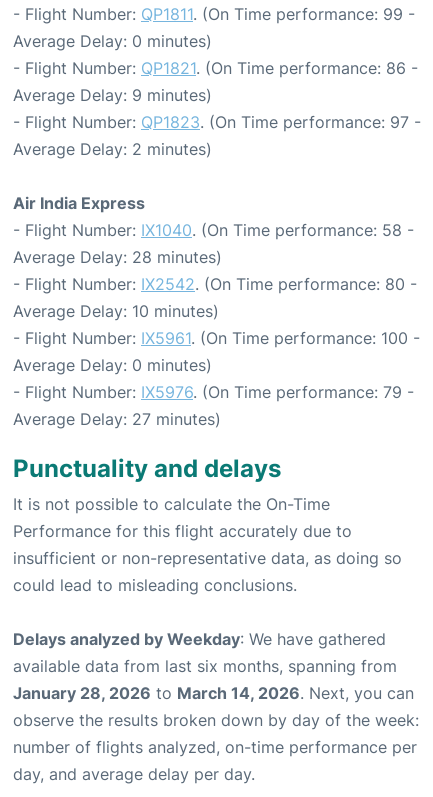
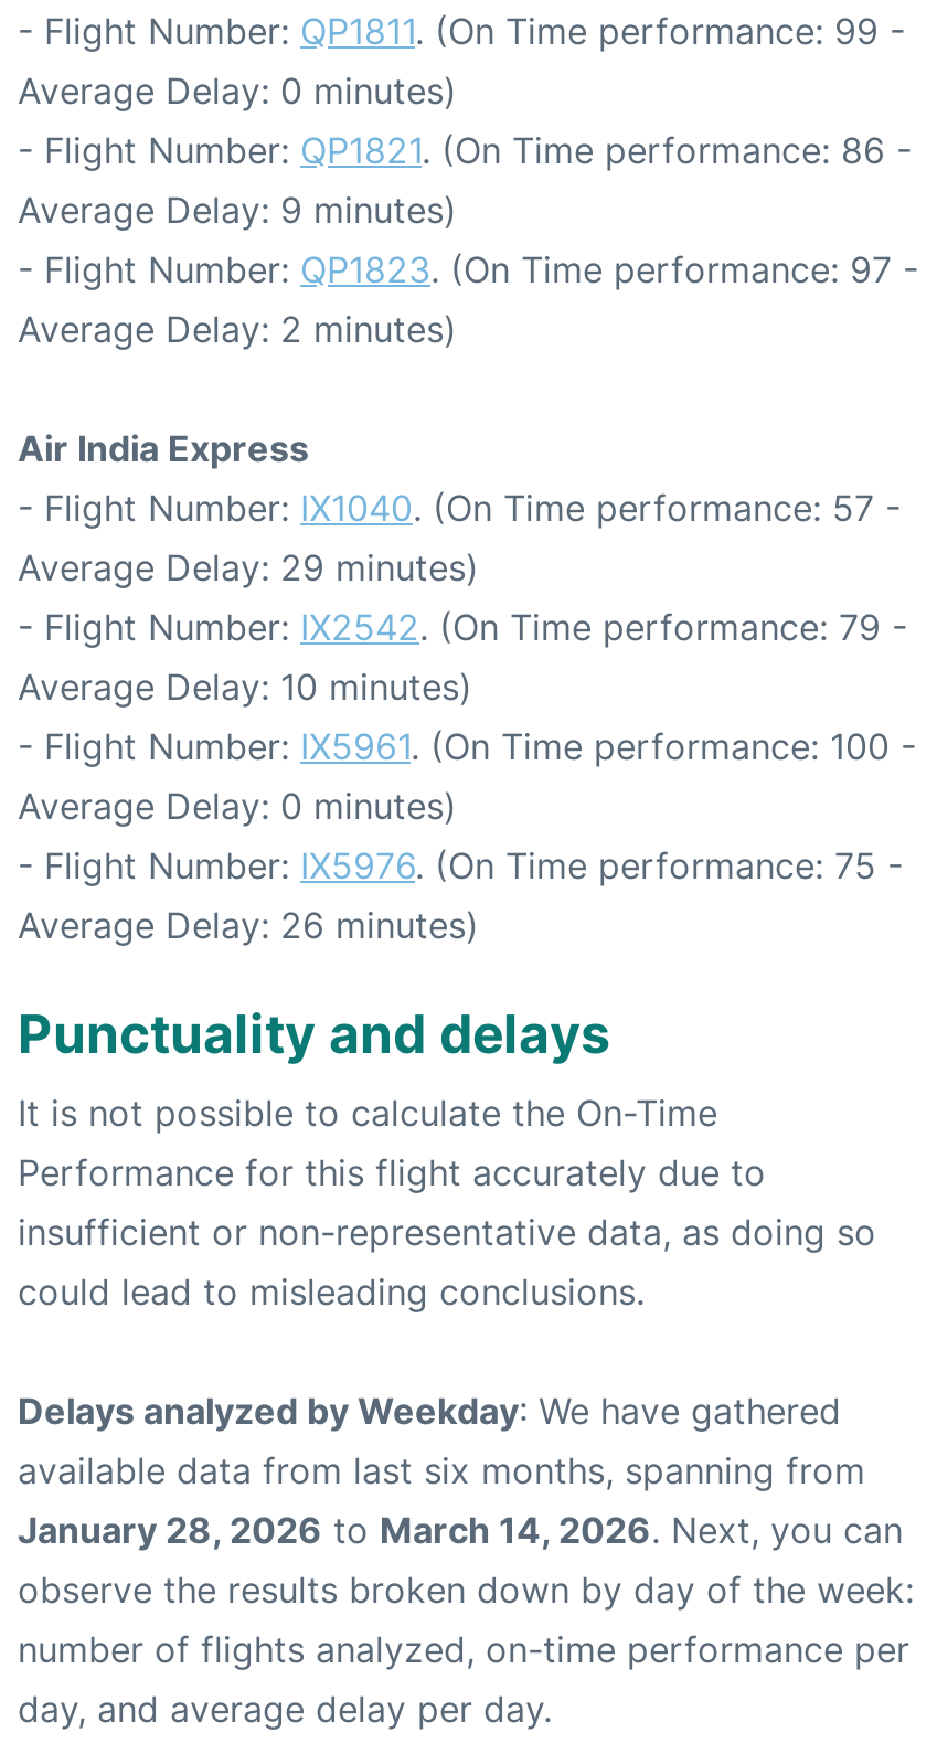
[13,220,414,240] - Flight Number: IX1040. (On Time performance: 58 - -> [18,486,901,530] - Flight Number: IX1040. (On Time performance: 57 -
[13,247,222,267] Average Delay: 28 minutes) -> [18,546,479,590] Average Delay: 29 minutes)
[13,274,417,294] - Flight Number: IX2542. (On Time performance: 80 - -> [18,605,907,649] - Flight Number: IX2542. (On Time performance: 79 -
[13,382,414,402] - Flight Number: IX5976. (On Time performance: 79 - -> [18,844,903,888] - Flight Number: IX5976. (On Time performance: 75 -
[13,409,221,429] Average Delay: 27 minutes) -> [18,903,479,947] Average Delay: 26 minutes)

